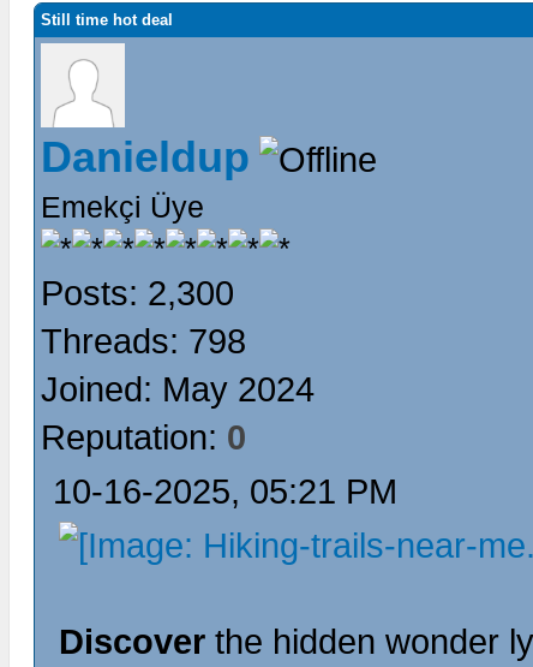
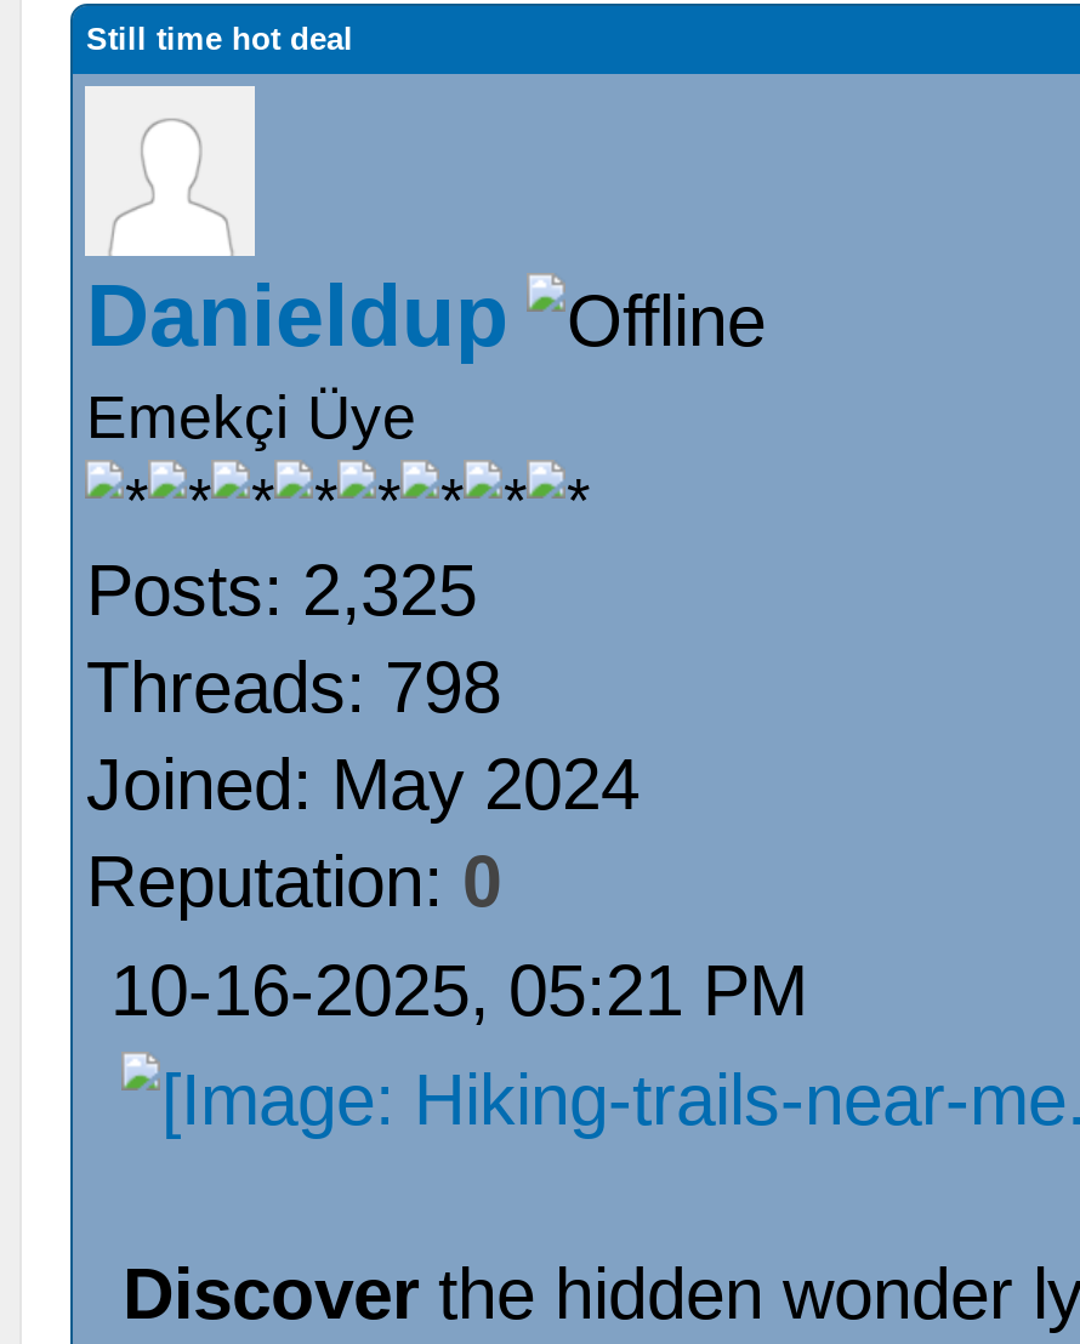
[41,274,235,312] Posts: 2,300 -> [86,551,477,629] Posts: 2,325

